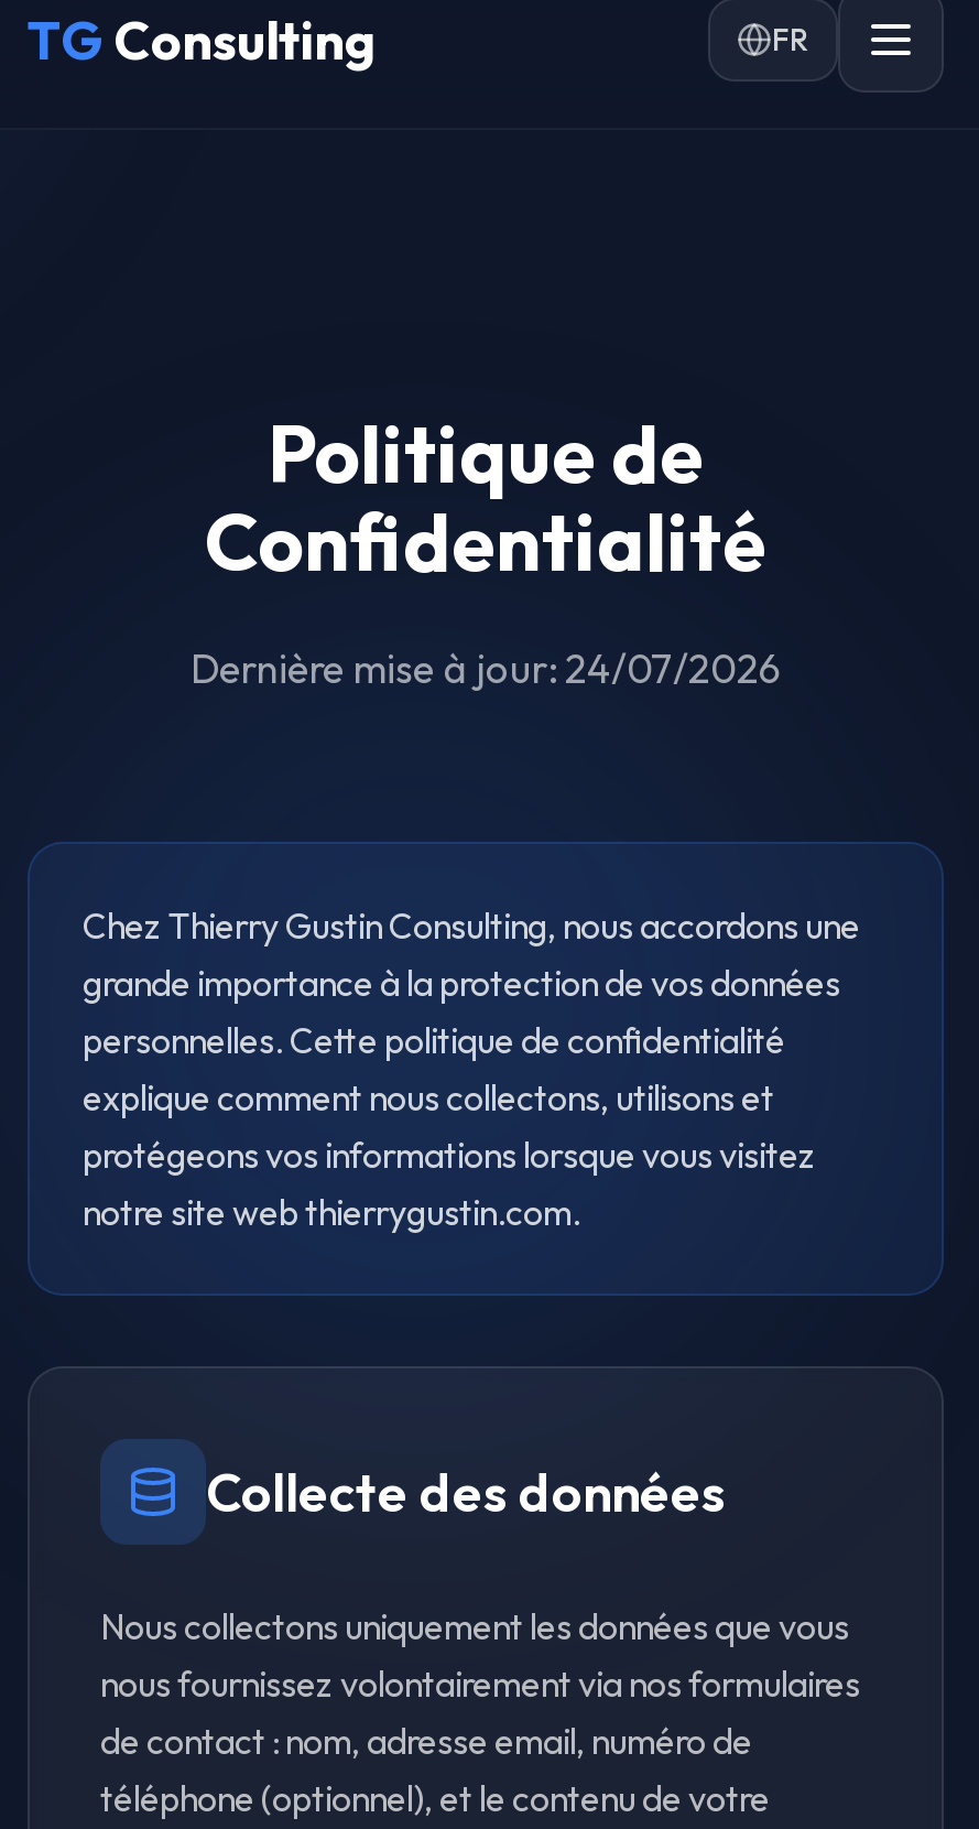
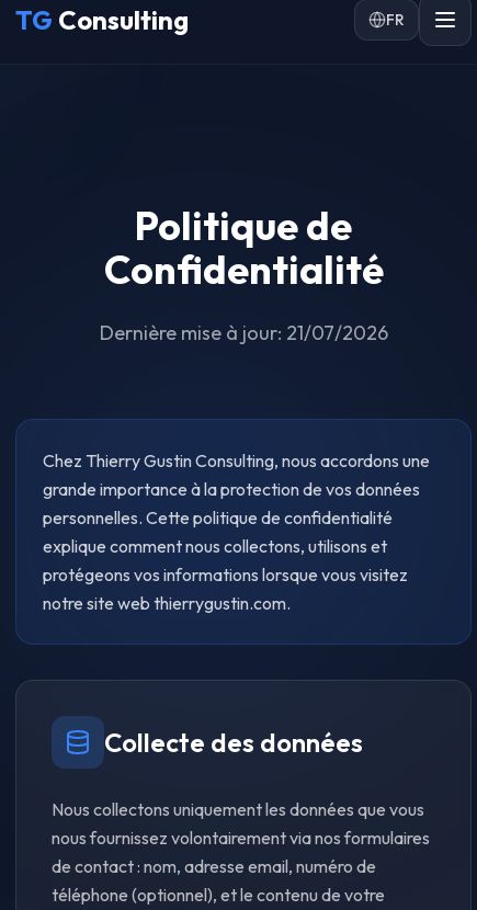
[191,643,781,694] Dernière mise à jour: 24/07/2026 -> [99,320,388,345] Dernière mise à jour: 21/07/2026

